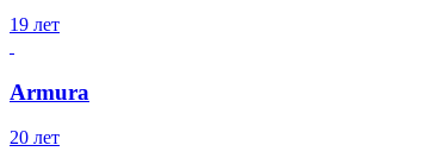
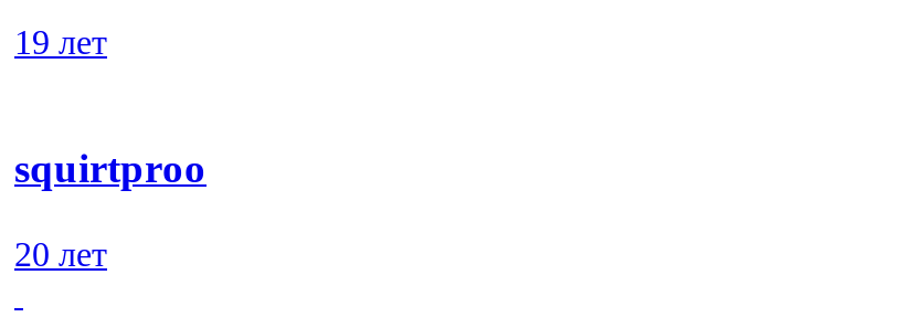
[10,79,89,104] Armura -> [14,145,207,191] squirtproo

